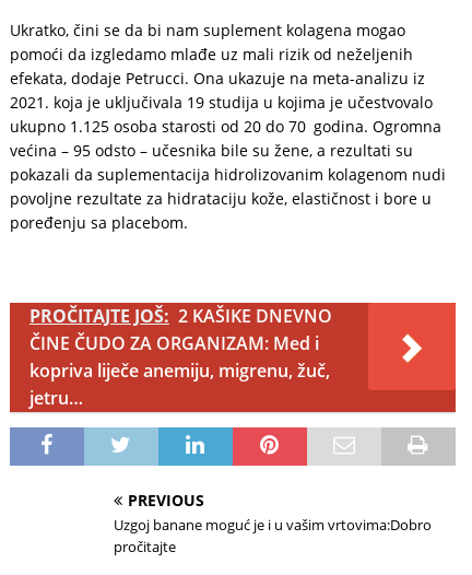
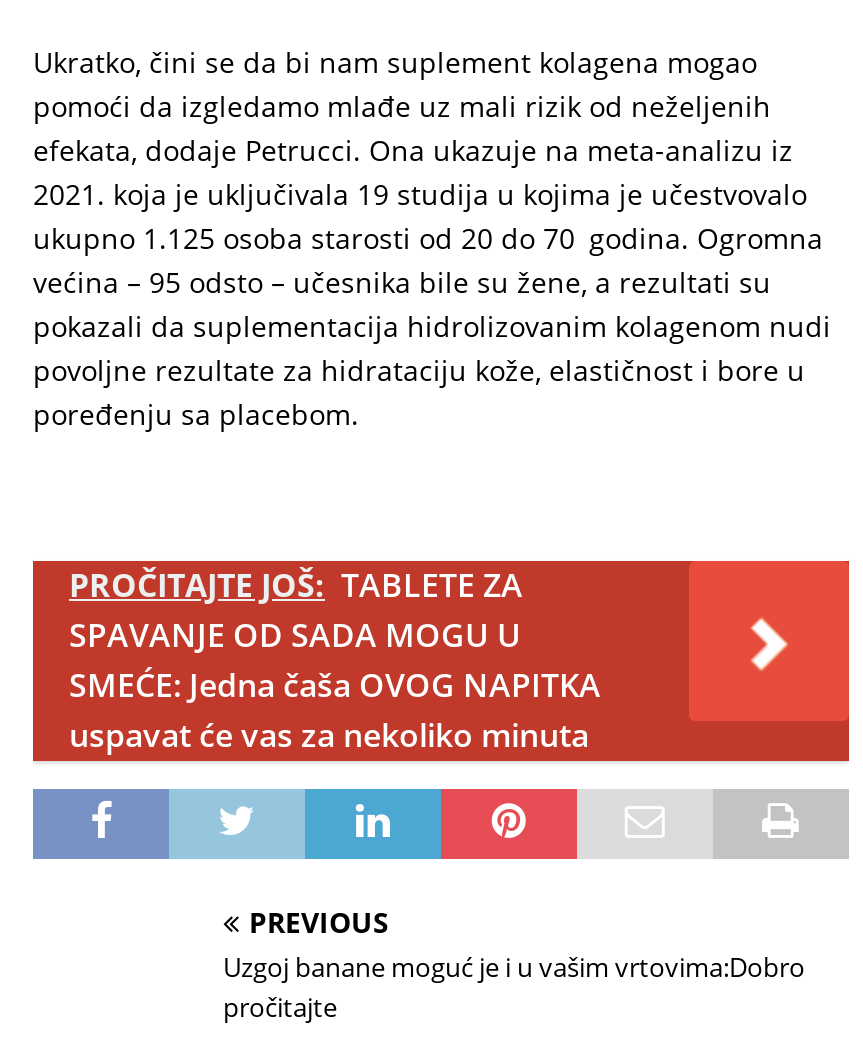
[29,304,332,410] PROČITAJTE JOŠ: 2 KAŠIKE DNEVNO | ČINE ČUDO ZA ORGANIZAM: Med i | kopriva liječe anemiju, migrenu, žuč, | jetru… -> [69,563,601,757] PROČITAJTE JOŠ: TABLETE ZA | SPAVANJE OD SADA MOGU U | SMEĆE: Jedna čaša OVOG NAPITKA | uspavat će vas za nekoliko minuta

